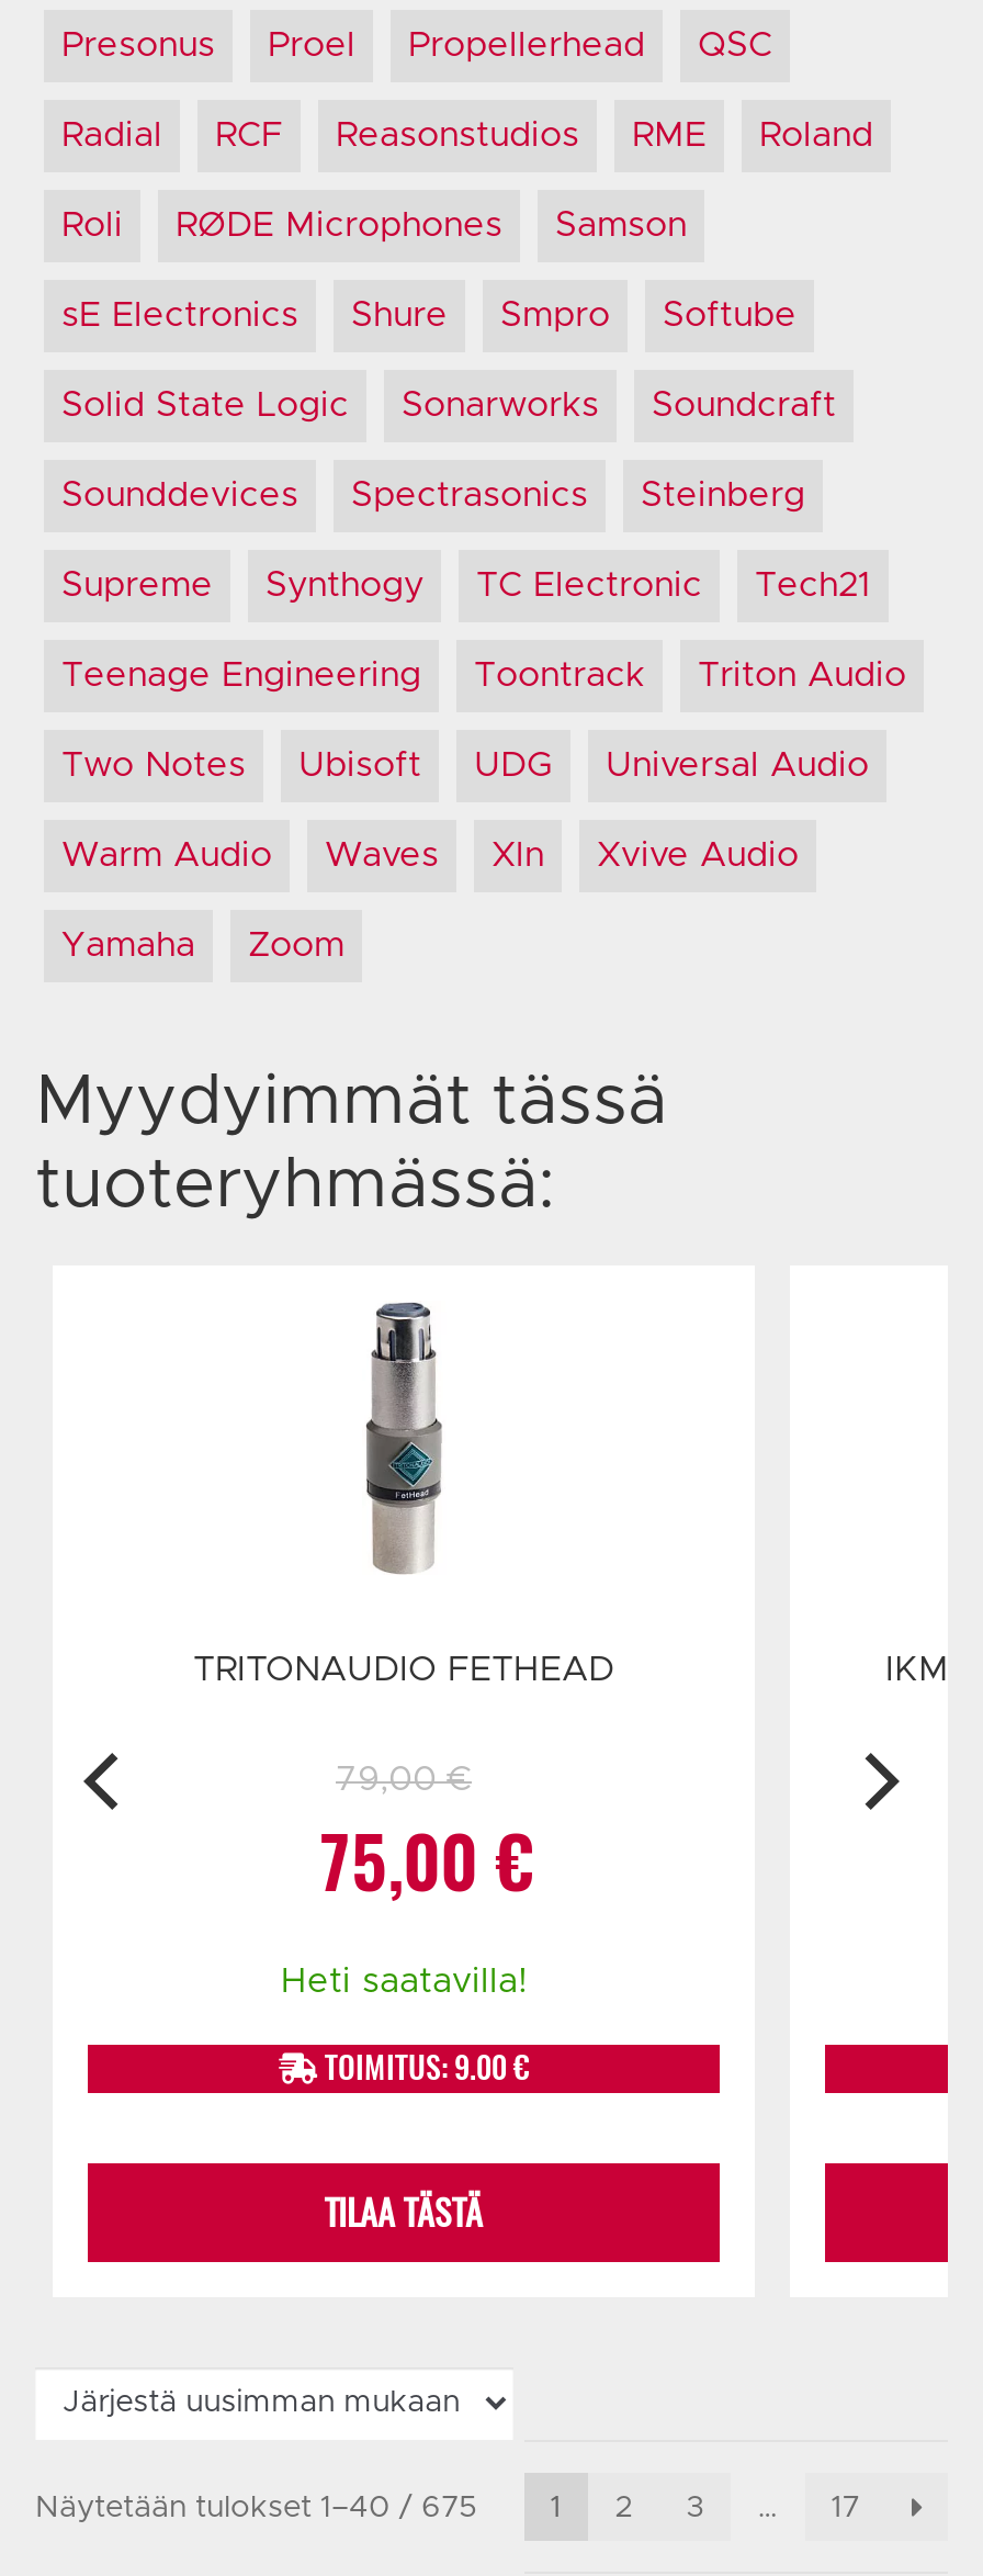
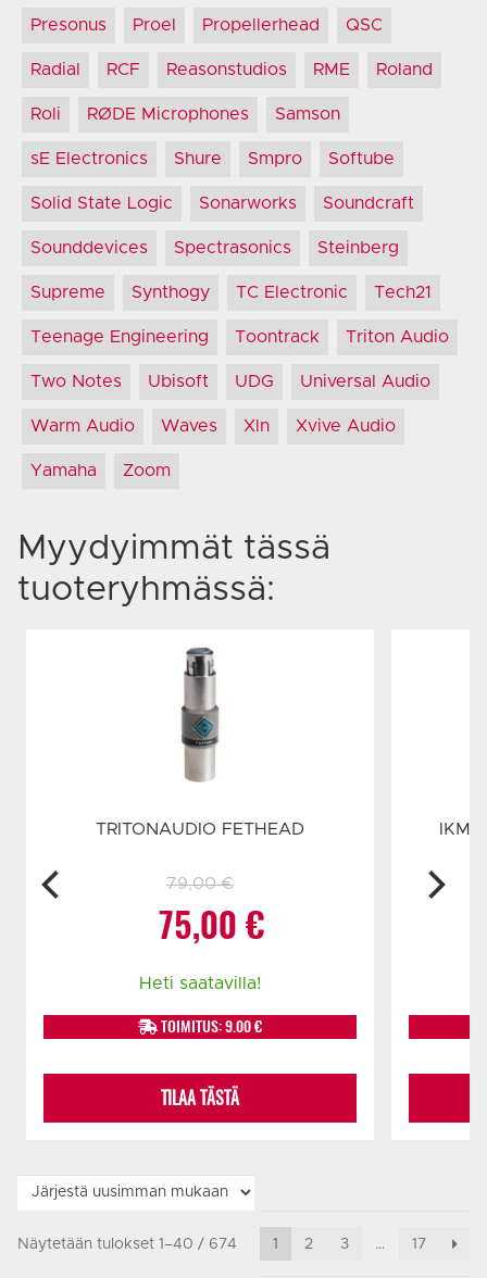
[35,2491,476,2522] Näytetään tulokset 1–40 / 675 -> [17,1236,237,1251] Näytetään tulokset 1–40 / 674

